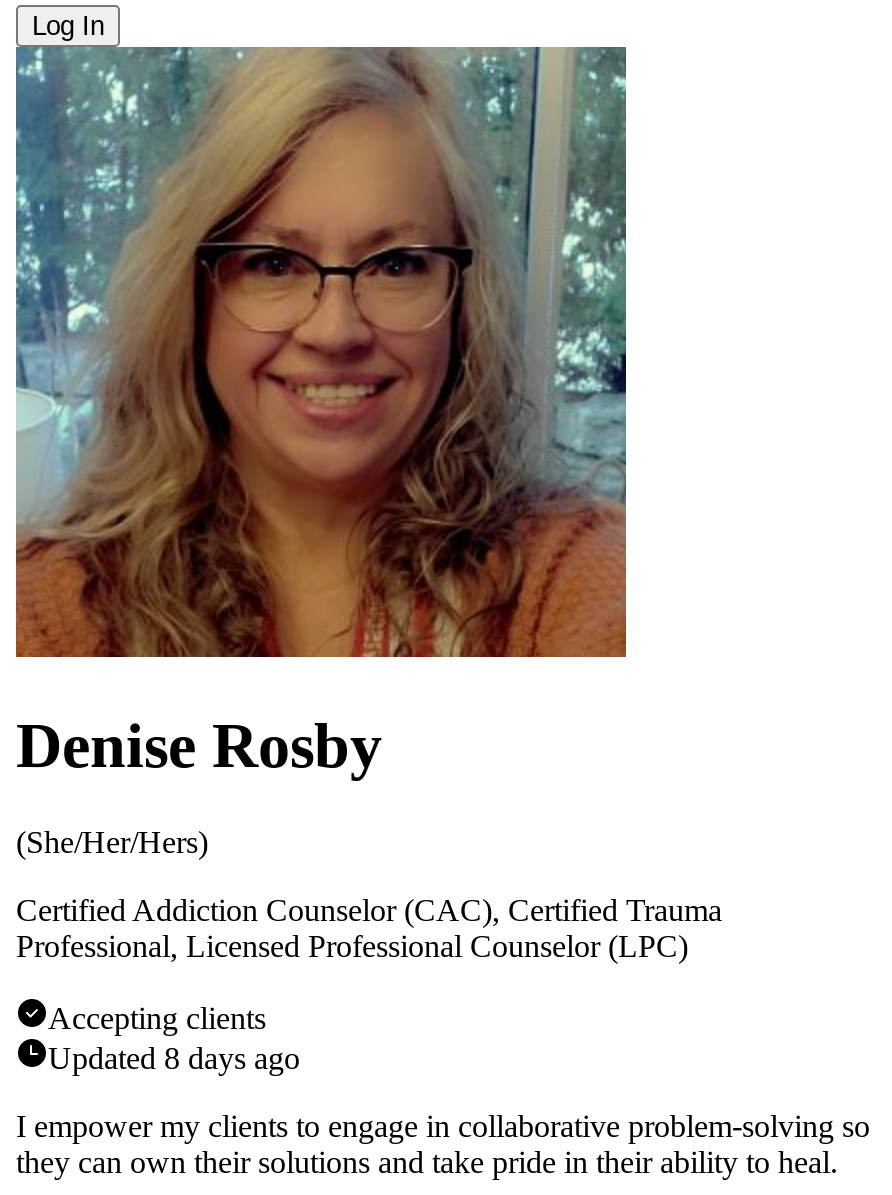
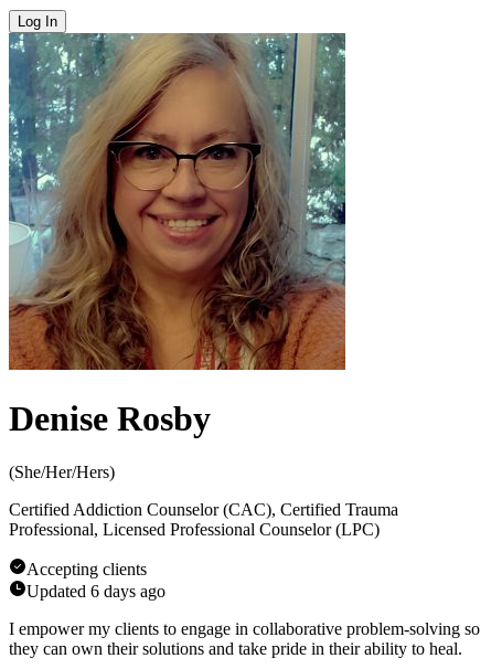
[48,1042,300,1076] Updated 8 days ago -> [26,582,166,601] Updated 6 days ago

